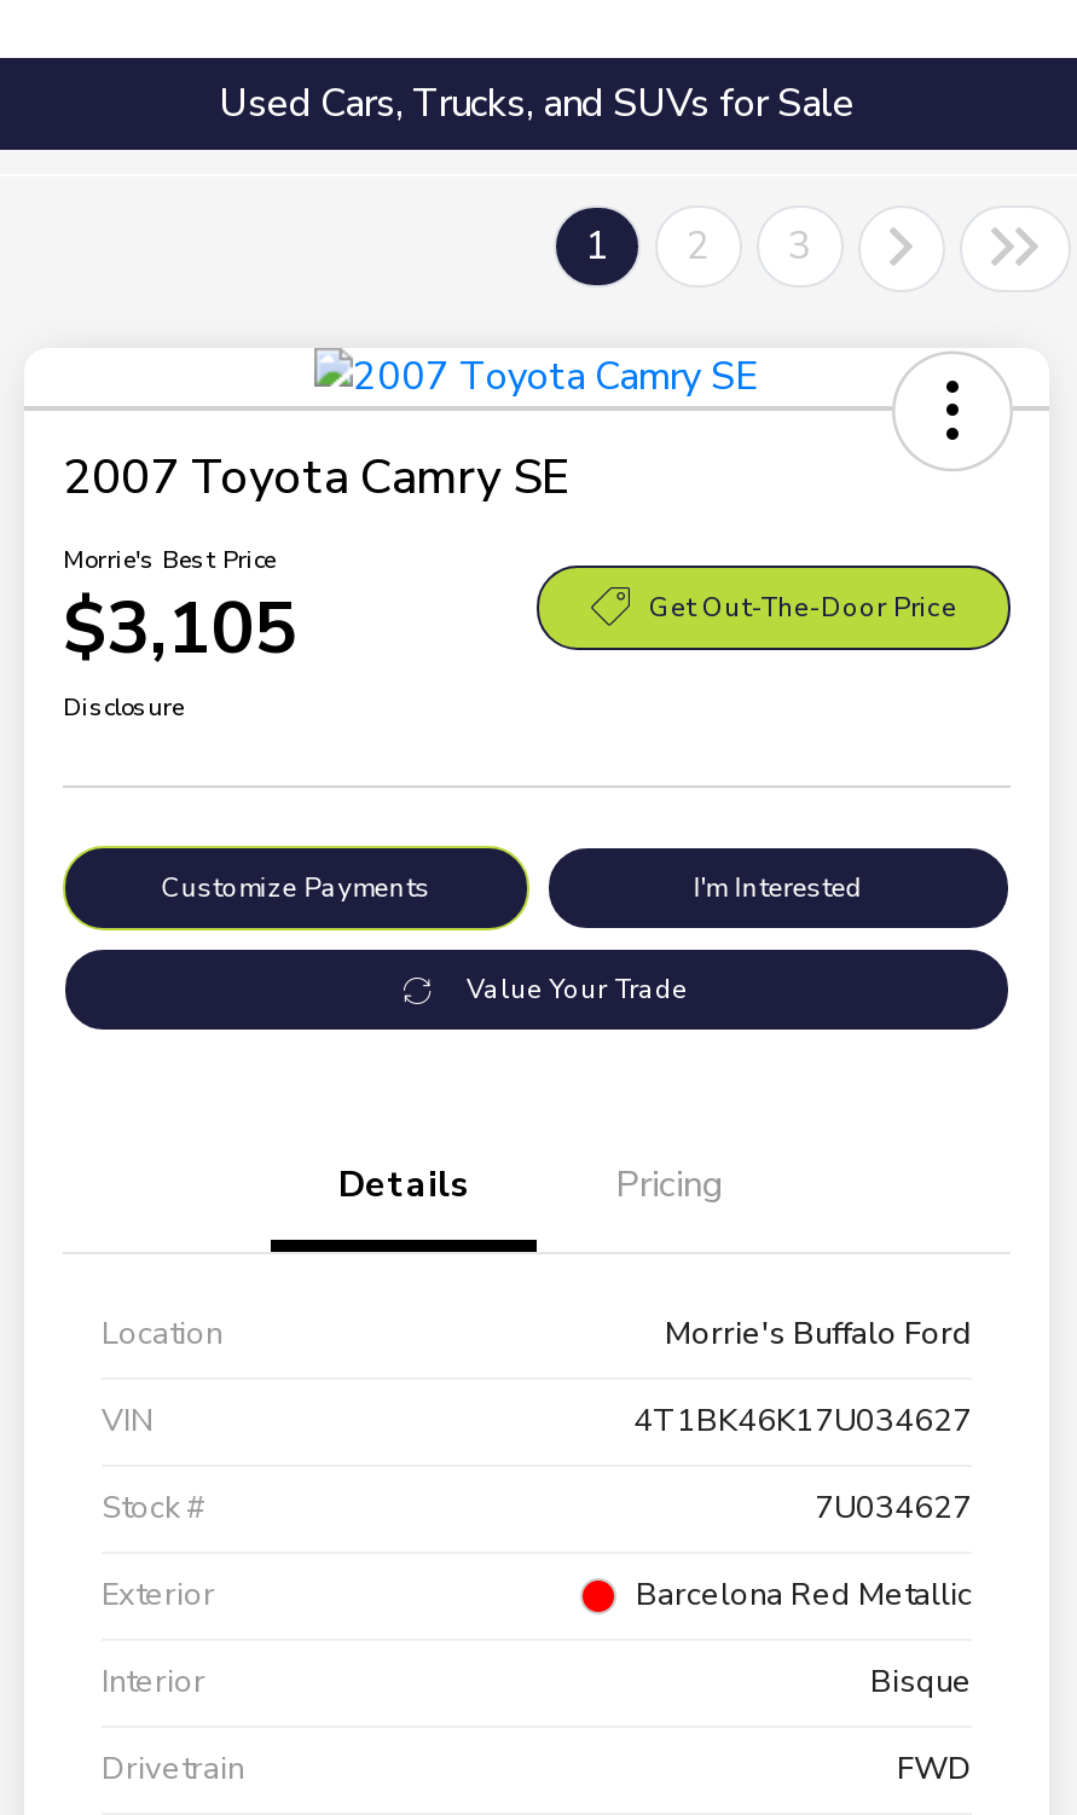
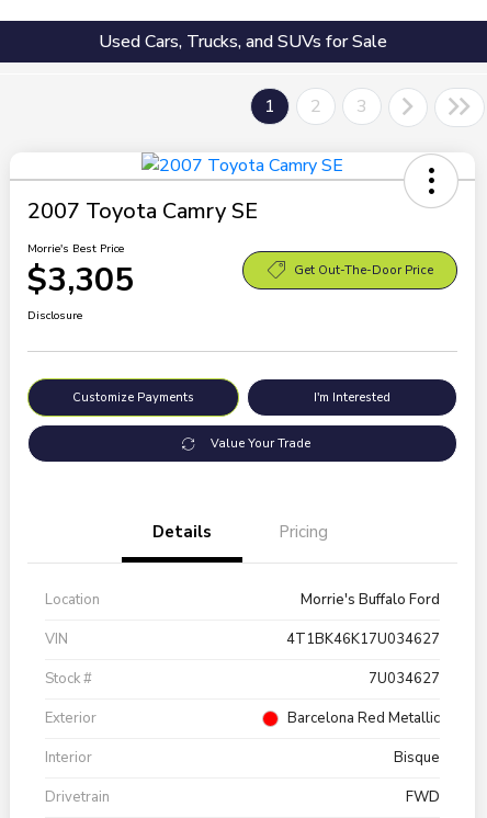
[63,581,297,680] $3,105 -> [27,258,134,303] $3,305

